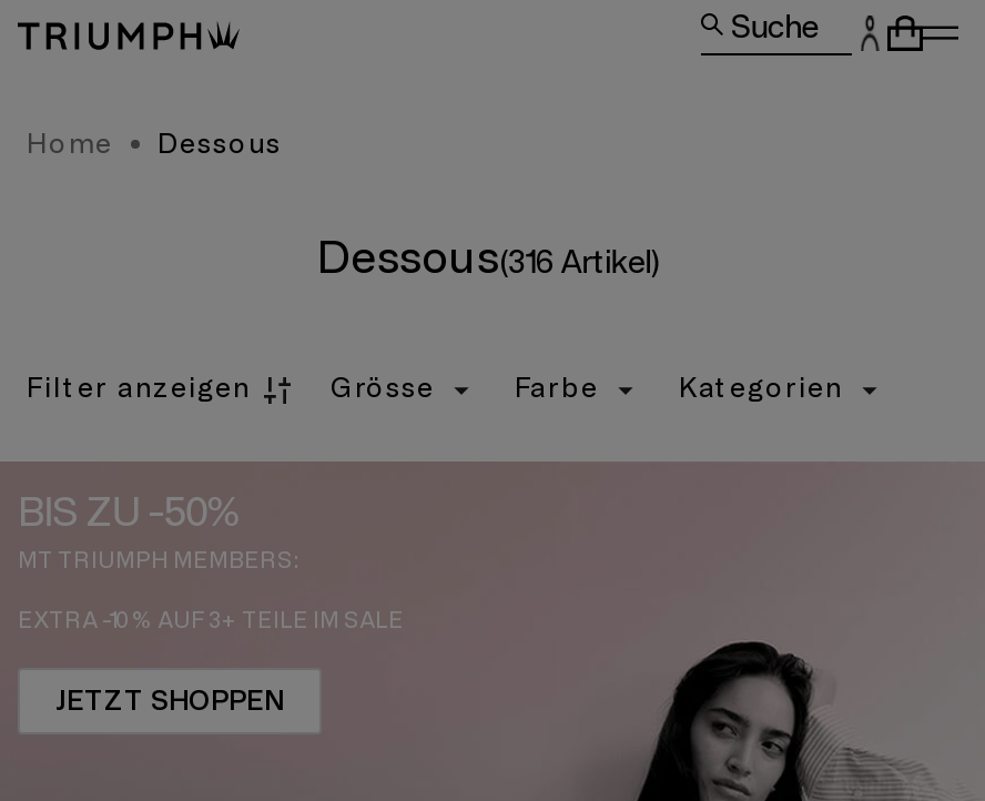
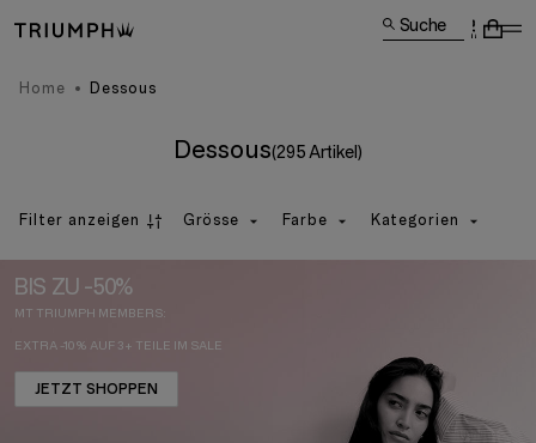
[317,233,659,282] Dessous(316 Artikel) -> [174,136,362,163] Dessous(295 Artikel)

